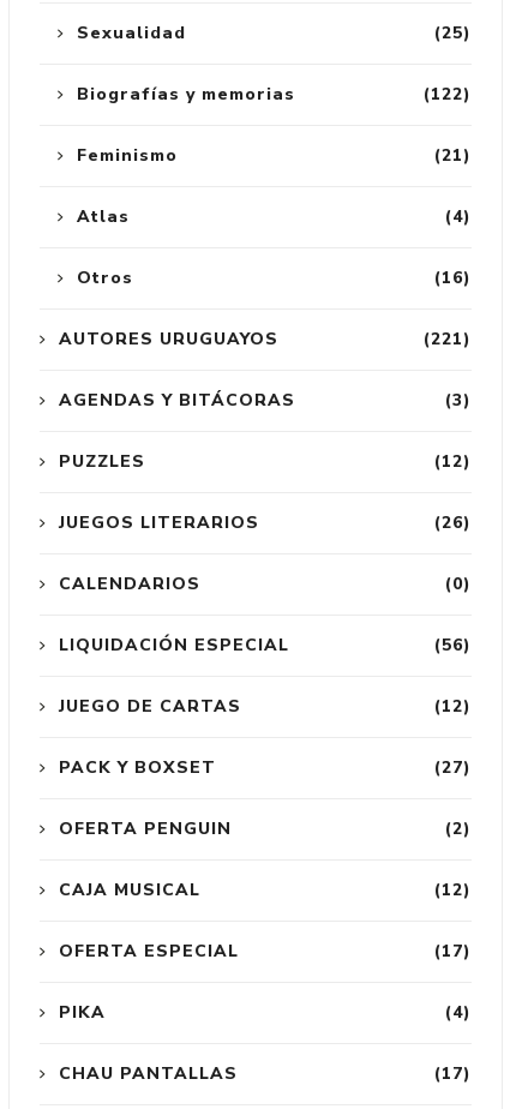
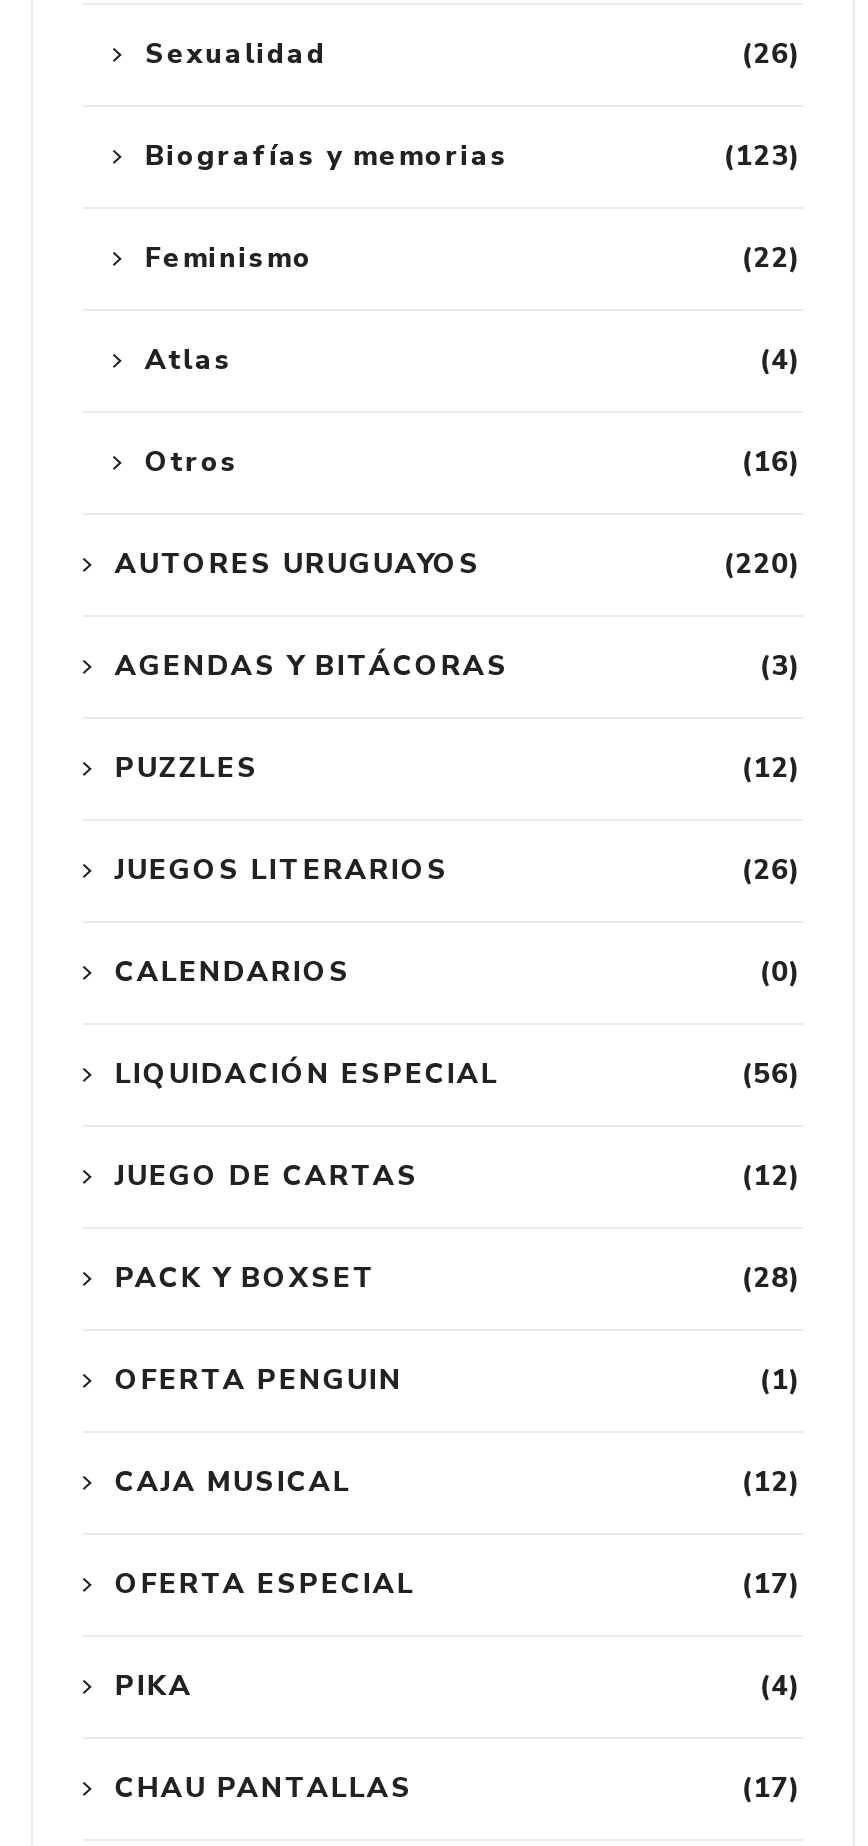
[435,21,472,44] (25) -> [741,34,803,72] (26)
[424,82,472,105] (122) -> [723,136,803,174] (123)
[435,143,472,166] (21) -> [741,238,803,276] (22)
[424,327,472,350] (221) -> [723,544,803,582] (220)
[435,756,472,778] (27) -> [741,1258,803,1296] (28)
[445,817,472,840] (2) -> [759,1360,803,1398] (1)

